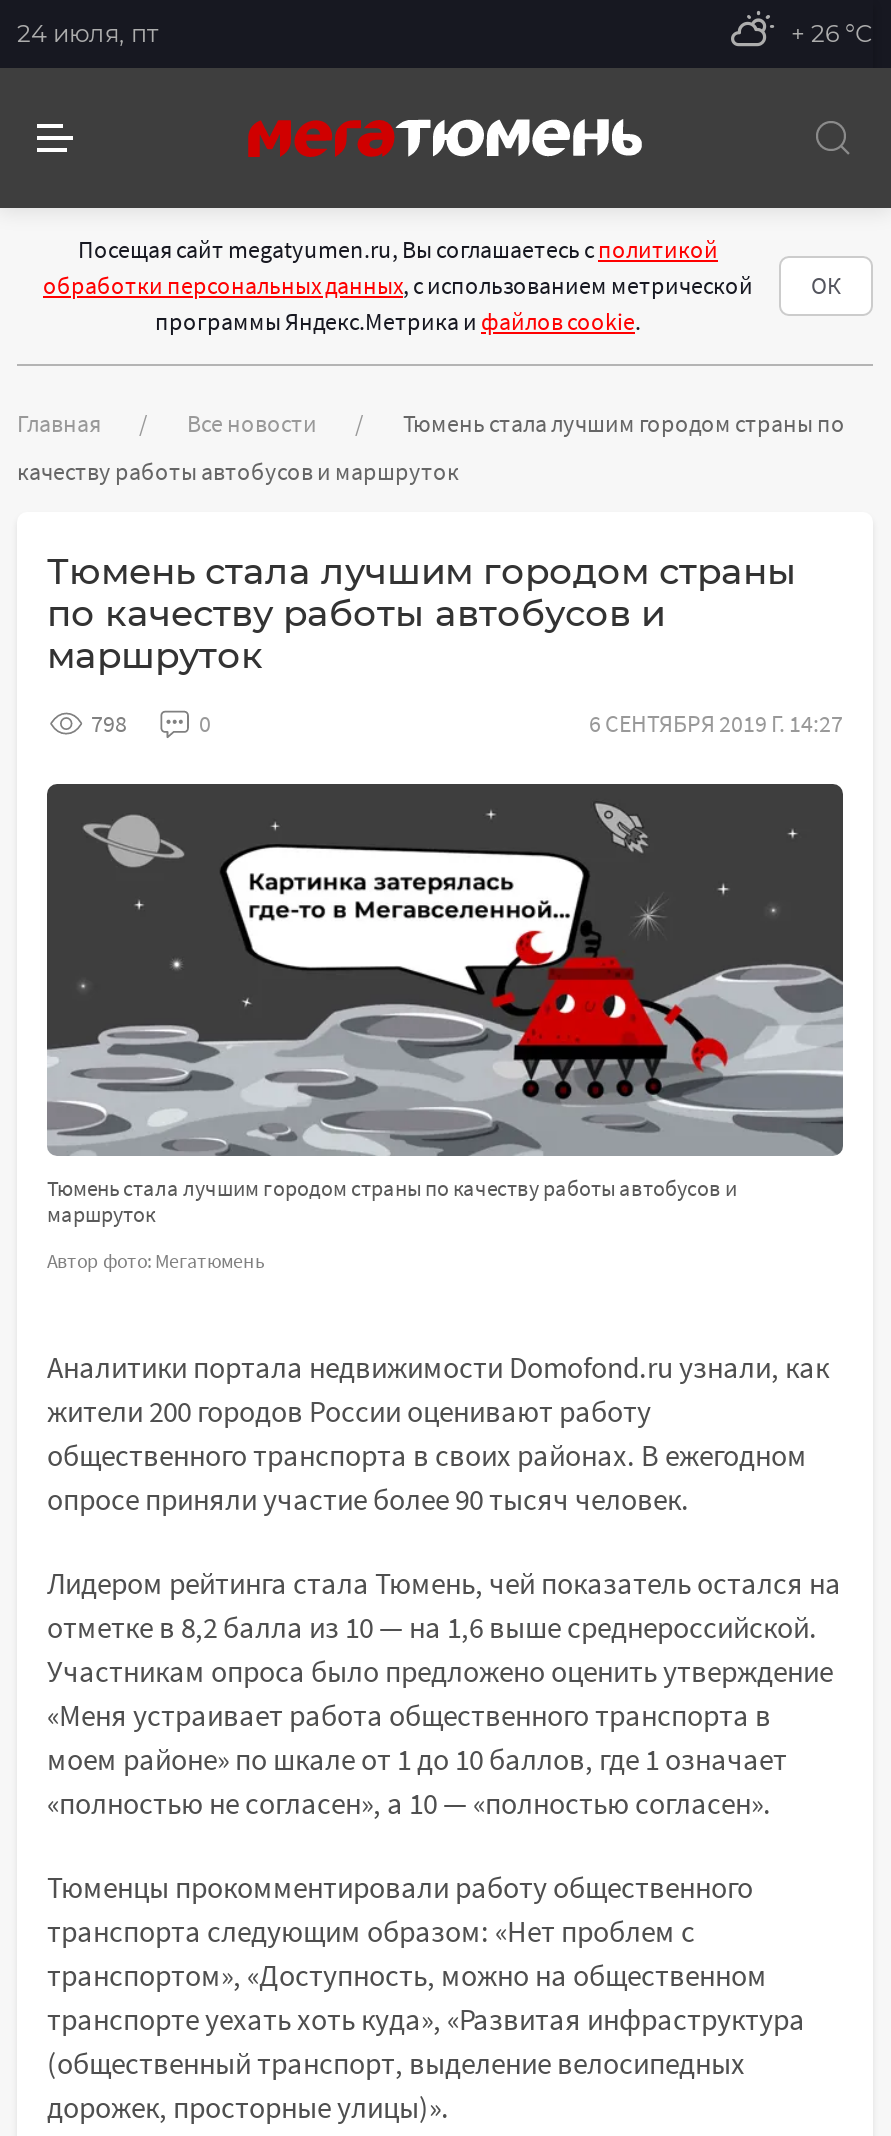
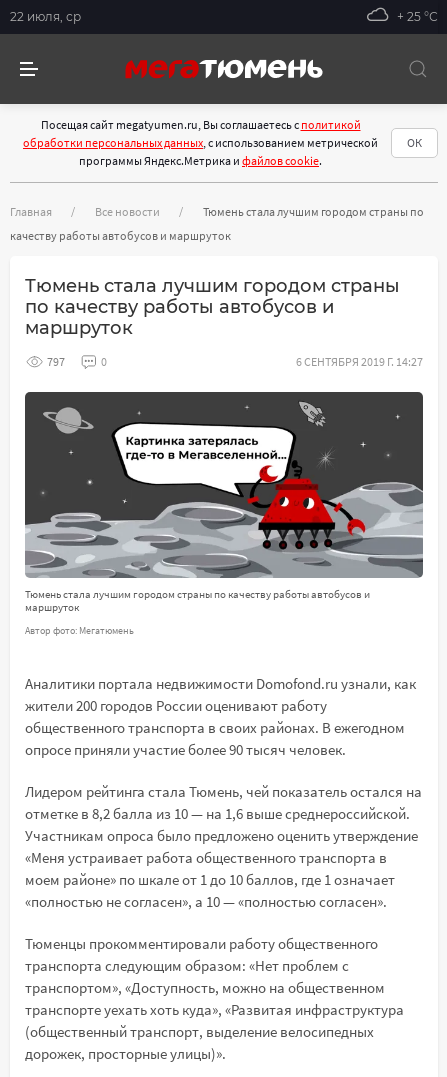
[17,17,159,47] 24 июля, пт -> [10,8,81,23] 22 июля, ср
[791,17,873,47] + 26 °С -> [397,8,438,23] + 25 °С
[91,708,127,738] 798 -> [47,354,65,369] 797

